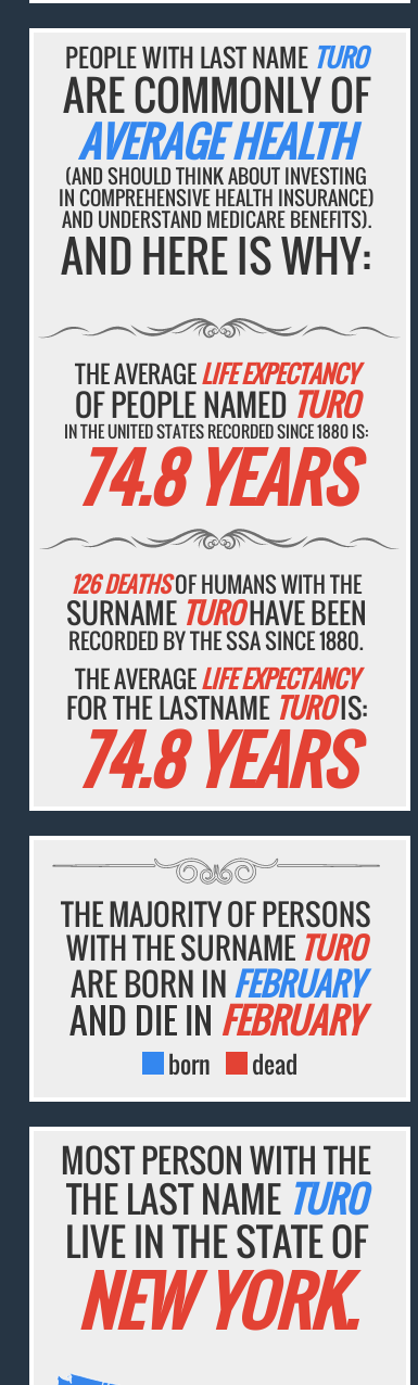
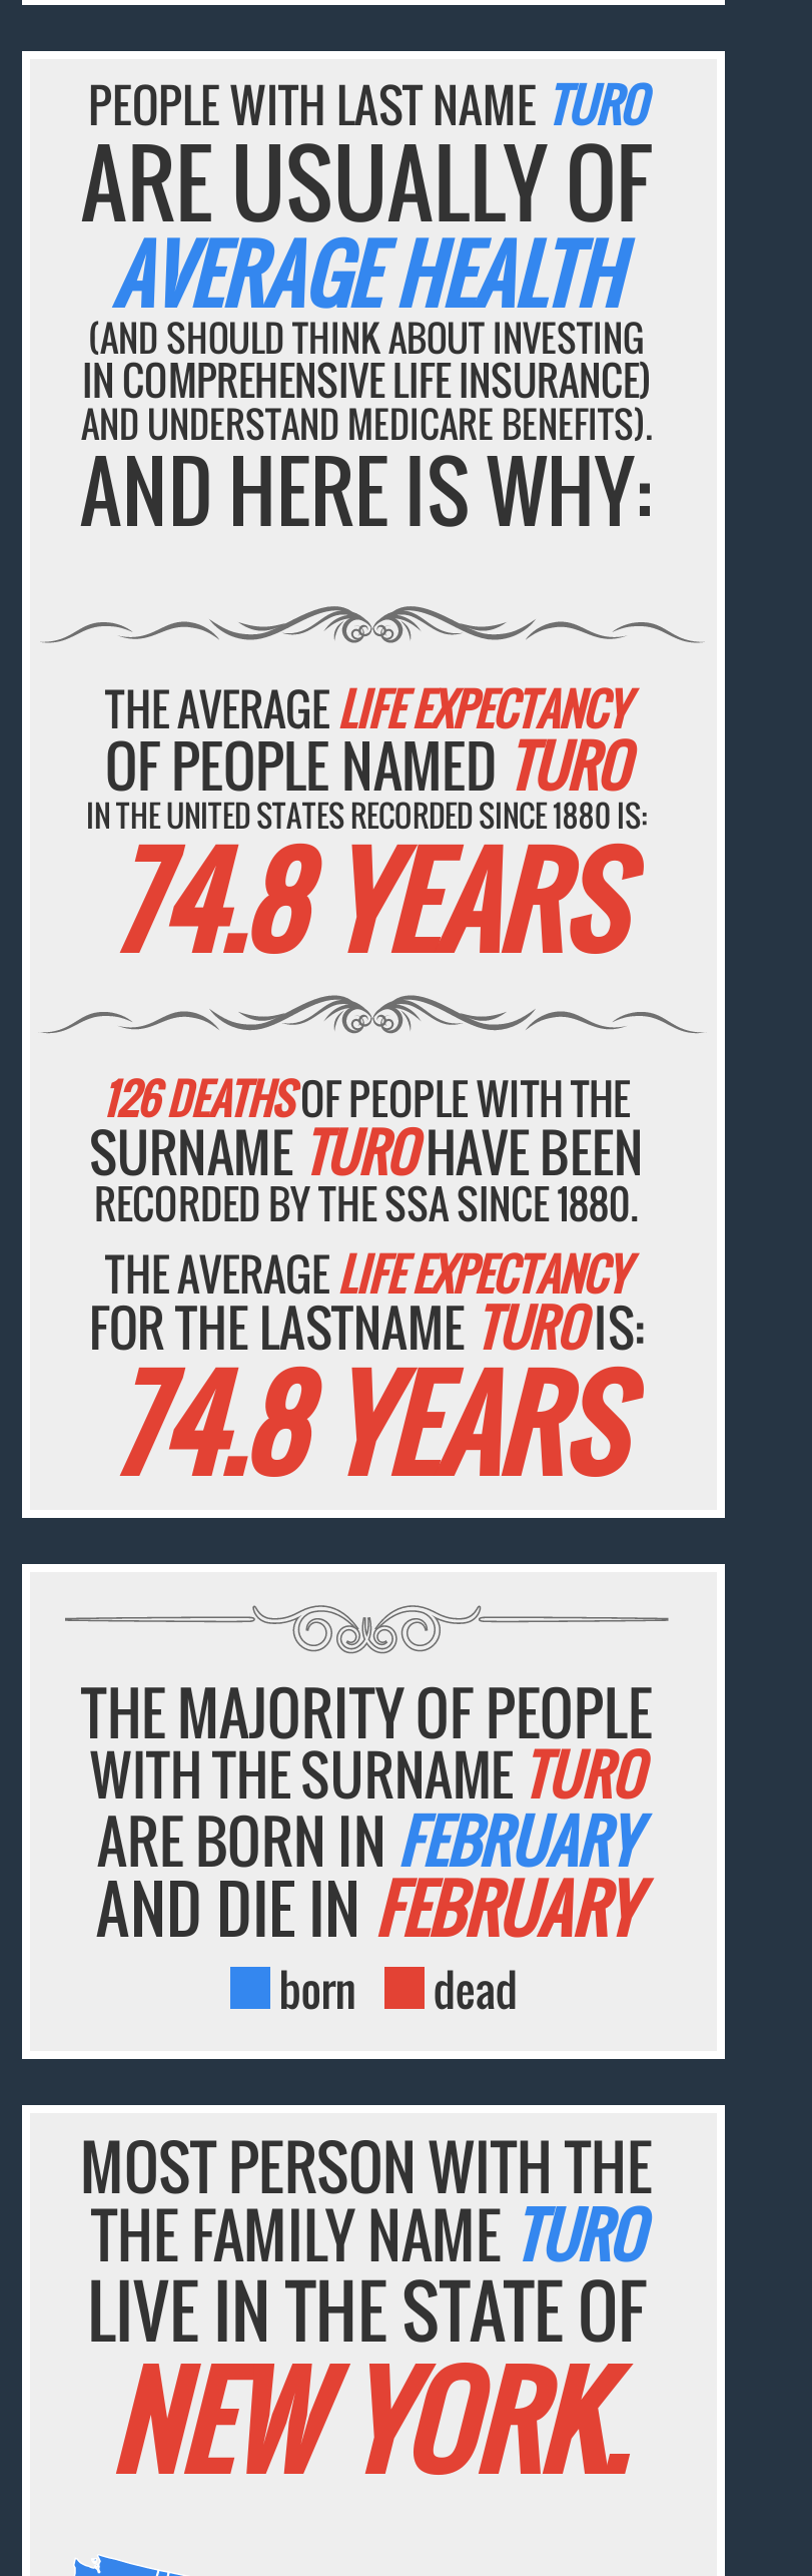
[62,64,370,125] ARE COMMONLY OF -> [81,116,652,248] ARE USUALLY OF
[58,184,374,212] IN COMPREHENSIVE HEALTH INSURANCE) -> [82,350,651,411] IN COMPREHENSIVE LIFE INSURANCE)
[71,567,362,600] 126 DEATHSOF HUMANS WITH THE -> [102,1066,631,1128] 126 DEATHSOF PEOPLE WITH THE
[61,892,371,935] THE MAJORITY OF PERSONS -> [81,1667,652,1754] THE MAJORITY OF PEOPLE
[66,1173,366,1226] THE LAST NAMETURO -> [91,2190,642,2280] THE FAMILY NAMETURO

